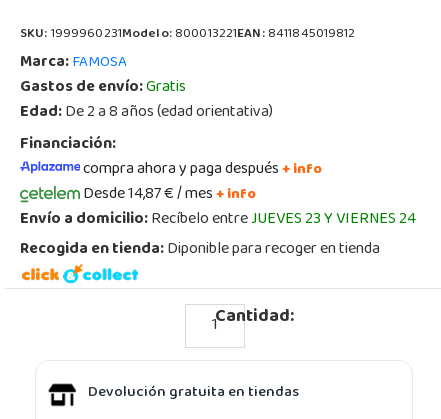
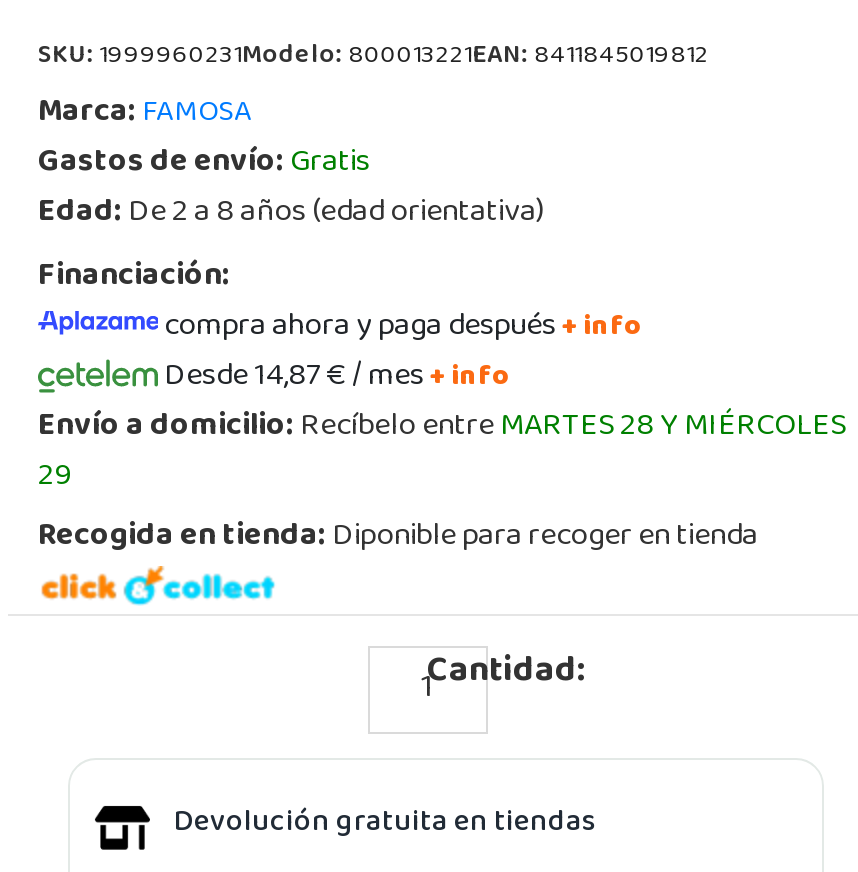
[20,204,416,236] Envío a domicilio: Recíbelo entreJUEVES 23 Y VIERNES 24 -> [38,396,846,510] Envío a domicilio: Recíbelo entreMARTES 28 Y MIÉRCOLES | 29

